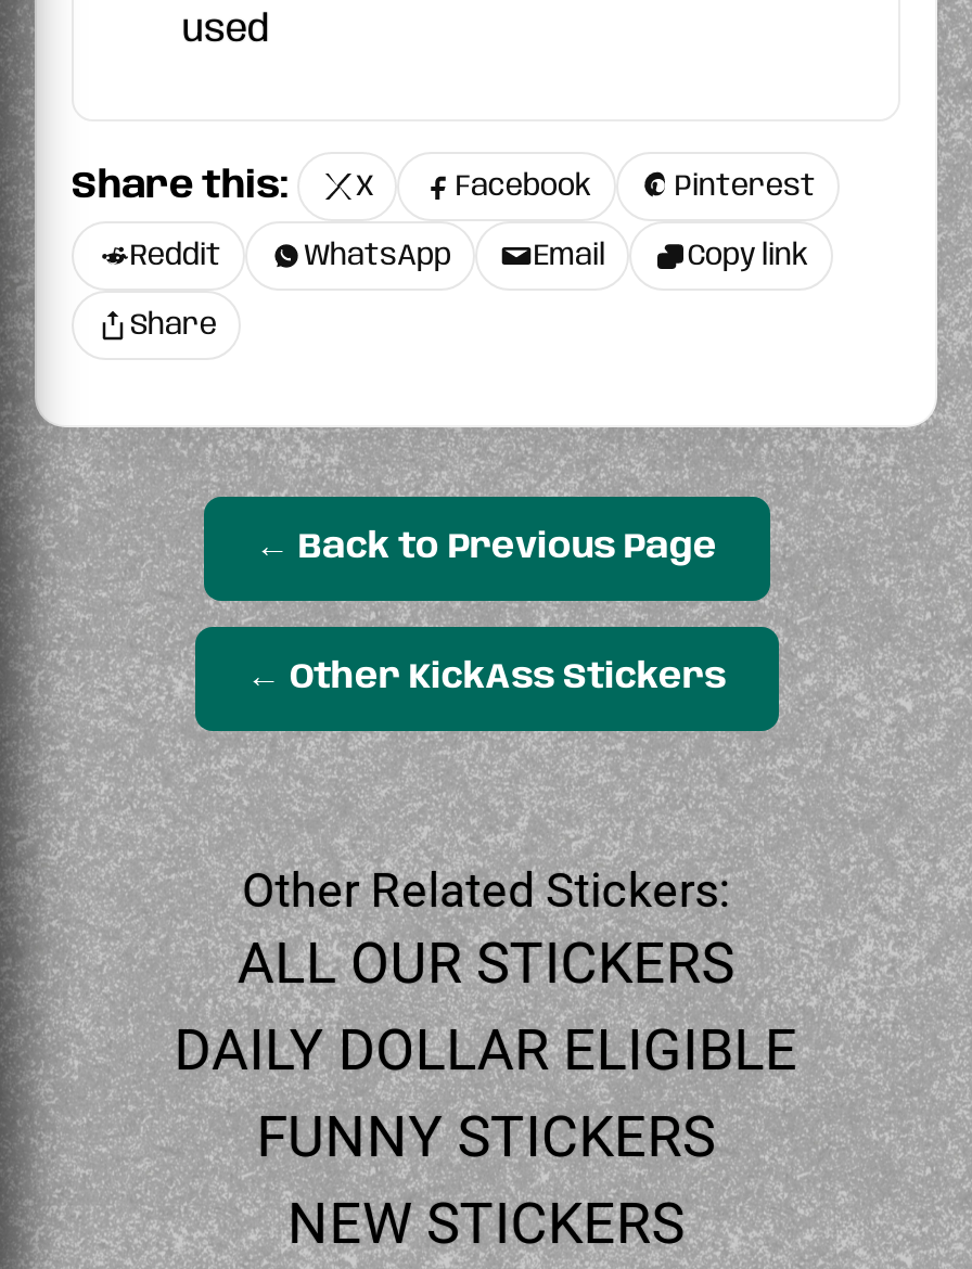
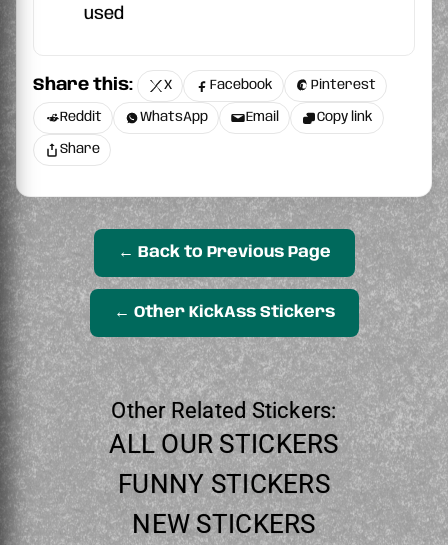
[174,1017,798,1082] DAILY DOLLAR ELIGIBLE -> none

